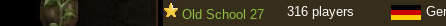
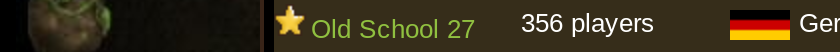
[181,4,353,22] Old School 27 316 players -> [311,8,655,44] Old School 27 356 players

